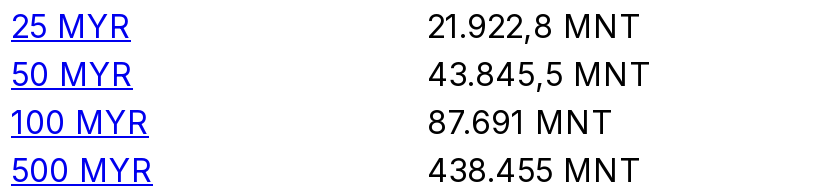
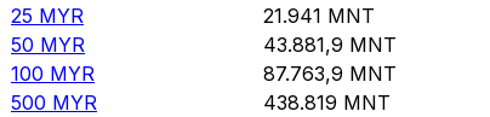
[427,6,641,46] 21.922,8 MNT -> [263,3,375,28] 21.941 MNT
[427,54,651,94] 43.845,5 MNT -> [263,32,397,56] 43.881,9 MNT
[427,102,613,142] 87.691 MNT -> [263,61,397,85] 87.763,9 MNT
[427,150,641,190] 438.455 MNT -> [263,90,391,114] 438.819 MNT

